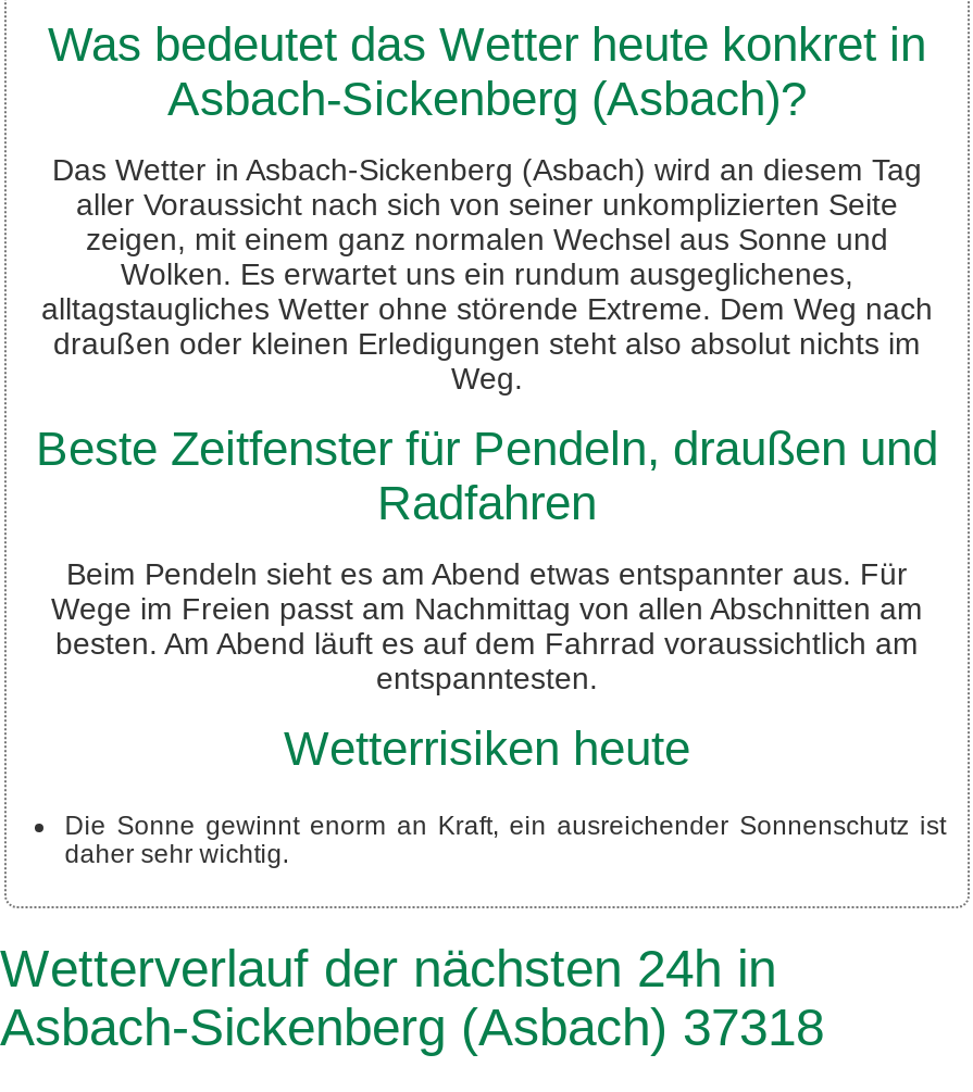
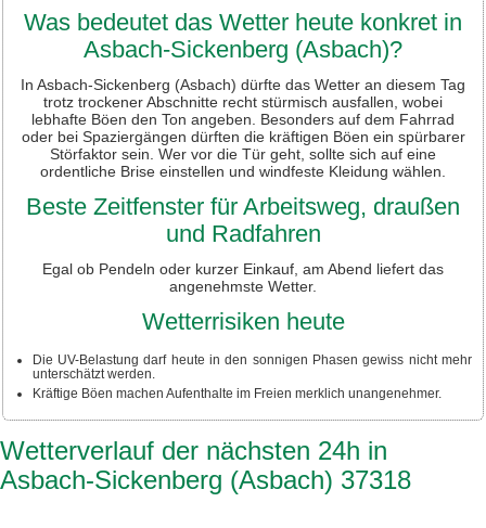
[41,151,933,394] Das Wetter in Asbach-Sickenberg (Asbach) wird an diesem Tag | aller Voraussicht nach sich von seiner unkomplizierten Seite | zeigen, mit einem ganz normalen Wechsel aus Sonne und | Wolken. Es erwartet uns ein rundum ausgeglichenes, | alltagstaugliches Wetter ohne störende Extreme. Dem Weg nach | draußen oder kleinen Erledigungen steht also absolut nichts im | Weg. -> [21,75,465,179] In Asbach-Sickenberg (Asbach) dürfte das Wetter an diesem Tag | trotz trockener Abschnitte recht stürmisch ausfallen, wobei | lebhafte Böen den Ton angeben. Besonders auf dem Fahrrad | oder bei Spaziergängen dürften die kräftigen Böen ein spürbarer | Störfaktor sein. Wer vor die Tür geht, sollte sich auf eine | ordentliche Brise einstellen und windfeste Kleidung wählen.
[36,421,938,529] Beste Zeitfenster für Pendeln, draußen und | Radfahren -> [26,192,460,247] Beste Zeitfenster für Arbeitsweg, draußen | und Radfahren
[51,555,923,694] Beim Pendeln sieht es am Abend etwas entspannter aus. Für | Wege im Freien passt am Nachmittag von allen Abschnitten am | besten. Am Abend läuft es auf dem Fahrrad voraussichtlich am | entspanntesten. -> [42,260,444,294] Egal ob Pendeln oder kurzer Einkauf, am Abend liefert das | angenehmste Wetter.
moved [284,720,690,775] -> [142,307,344,334]: Wetterrisiken heute
[65,809,946,868] Die Sonne gewinnt enorm an Kraft, ein ausreichender Sonnenschutz ist | daher sehr wichtig. -> [32,352,472,401] Die UV-Belastung darf heute in den sonnigen Phasen gewiss nicht mehr | unterschätzt werden. | Kräftige Böen machen Aufenthalte im Freien merklich unangenehmer.

